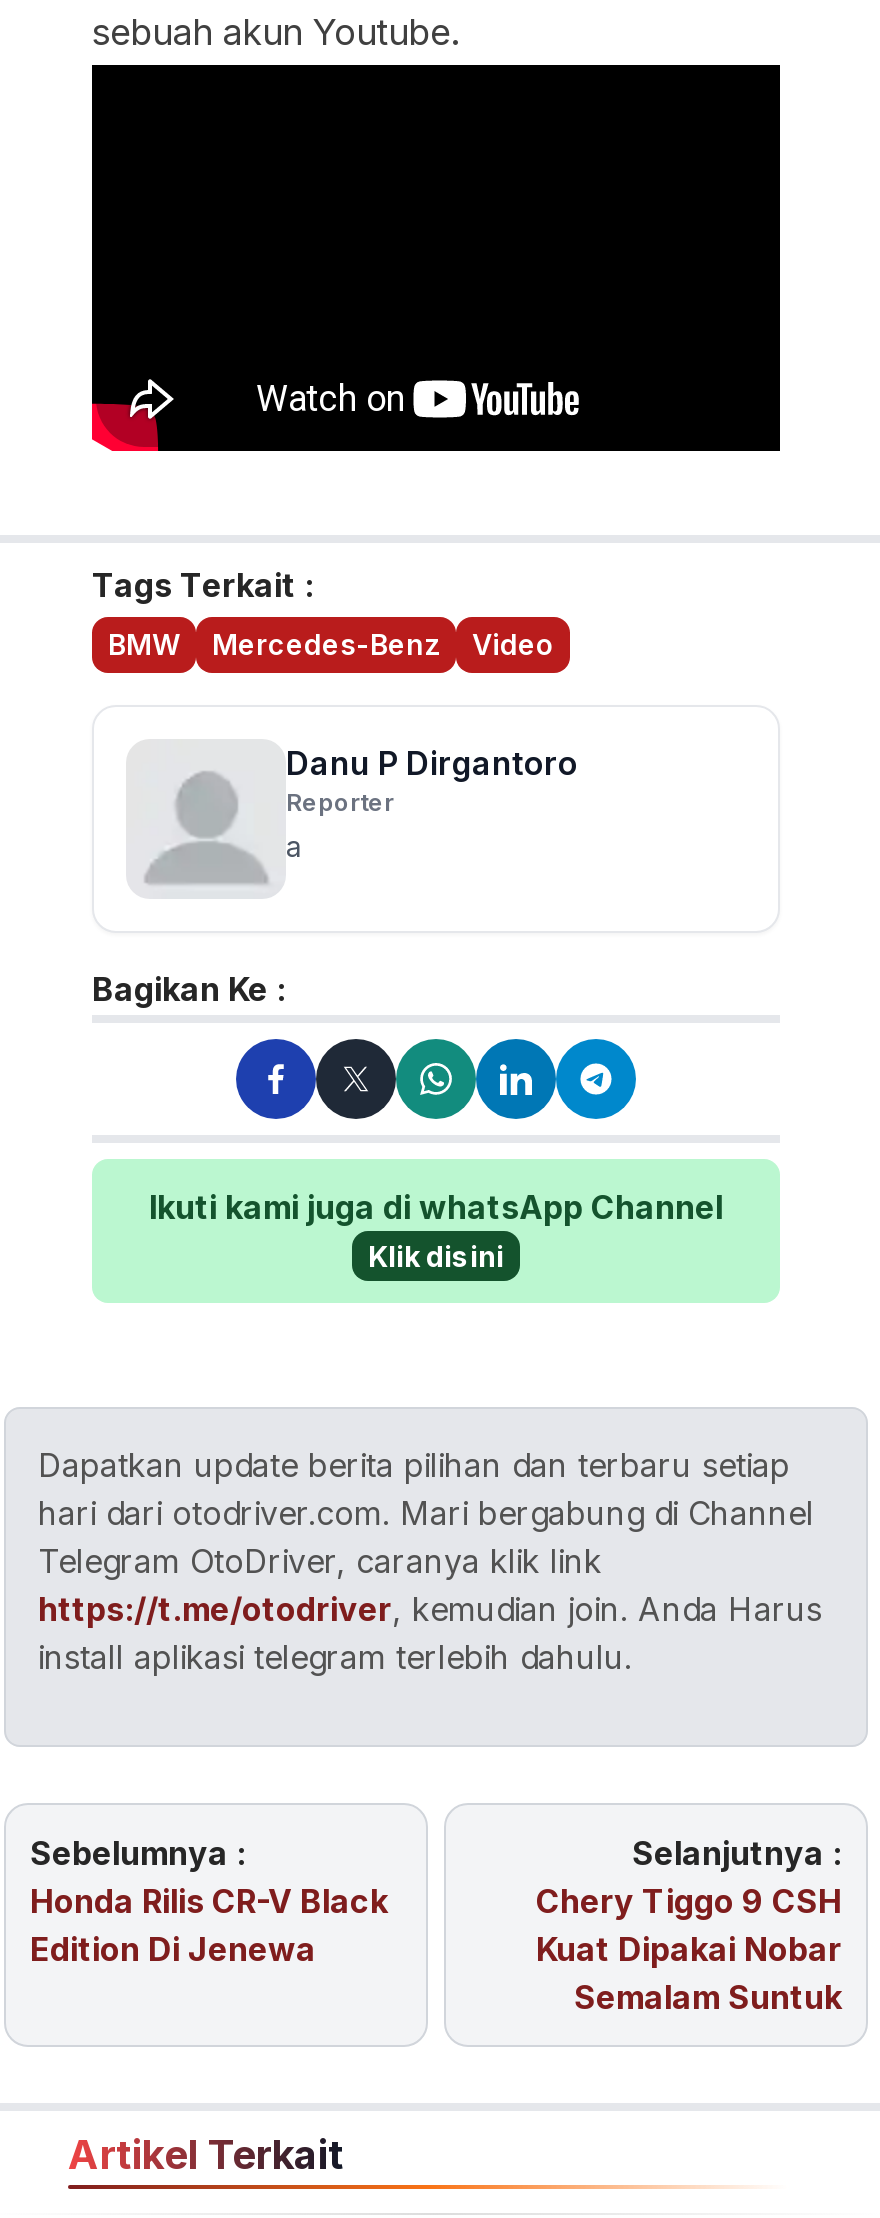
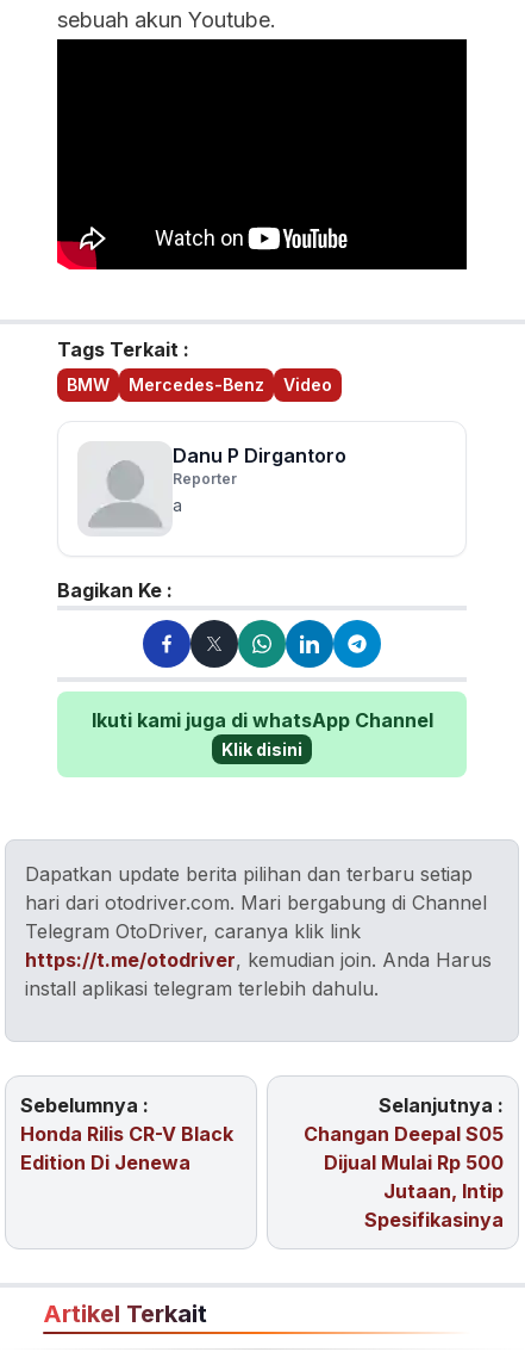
[536,1882,842,2018] Chery Tiggo 9 CSH | Kuat Dipakai Nobar | Semalam Suntuk -> [304,1122,504,1232] Changan Deepal S05 | Dijual Mulai Rp 500 | Jutaan, Intip | Spesifikasinya

